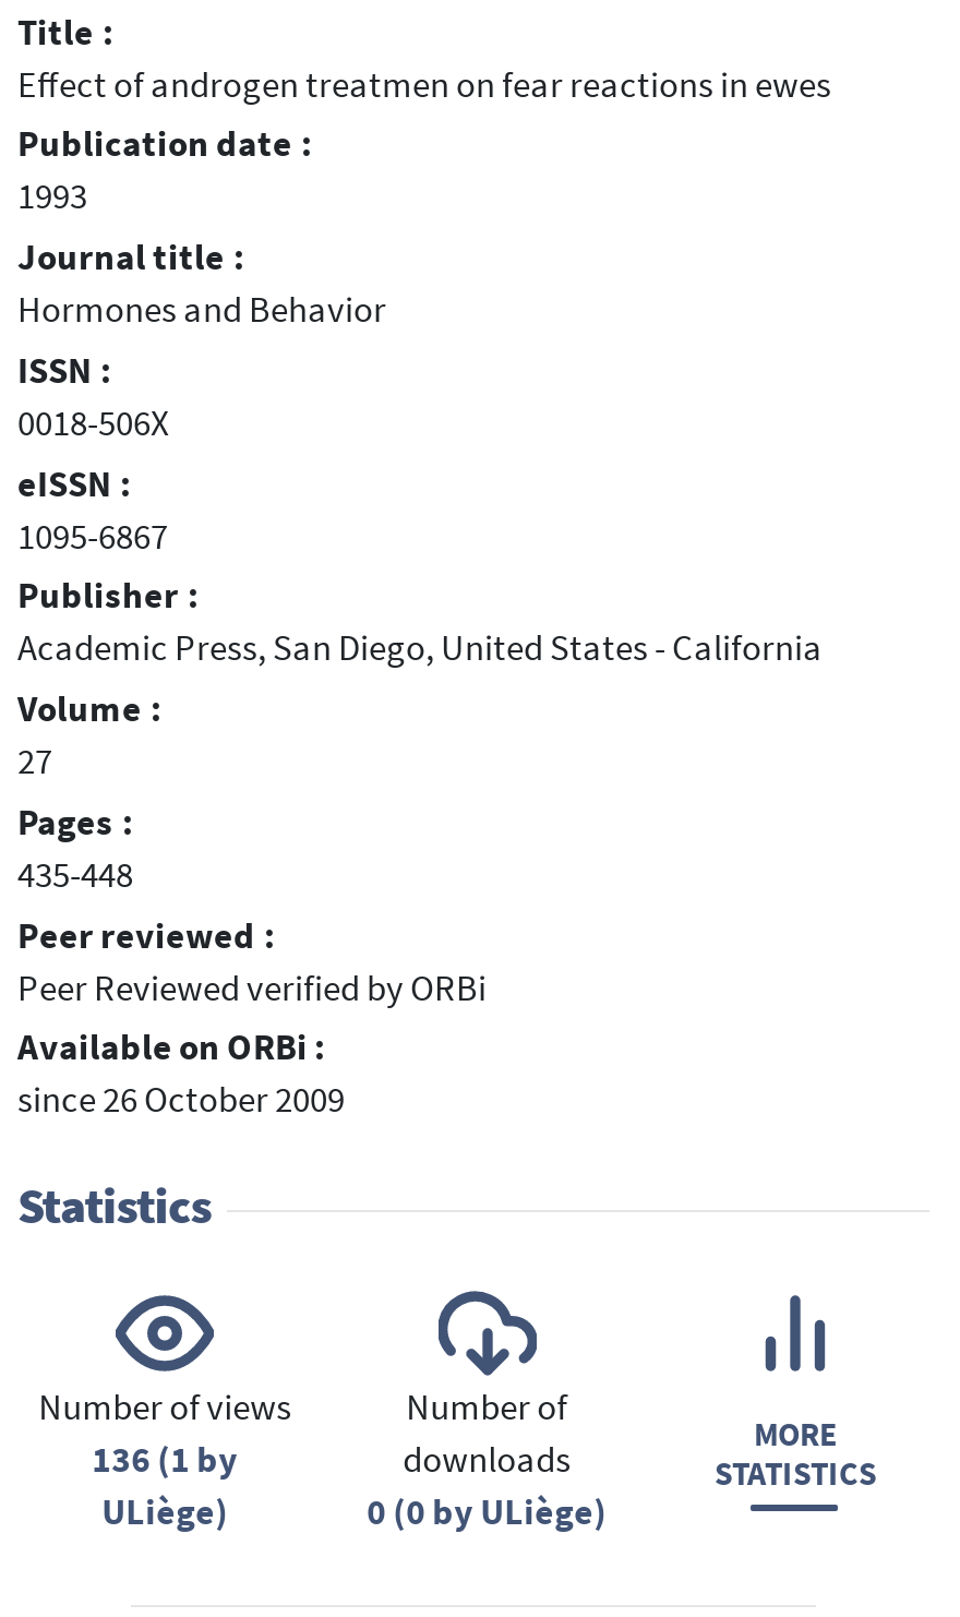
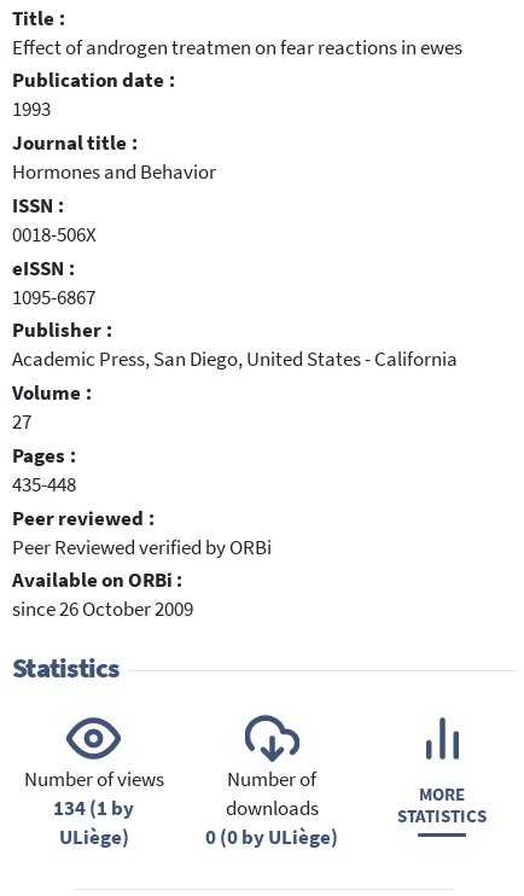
[92,1438,238,1484] 136 (1 by -> [53,796,134,822] 134 (1 by

